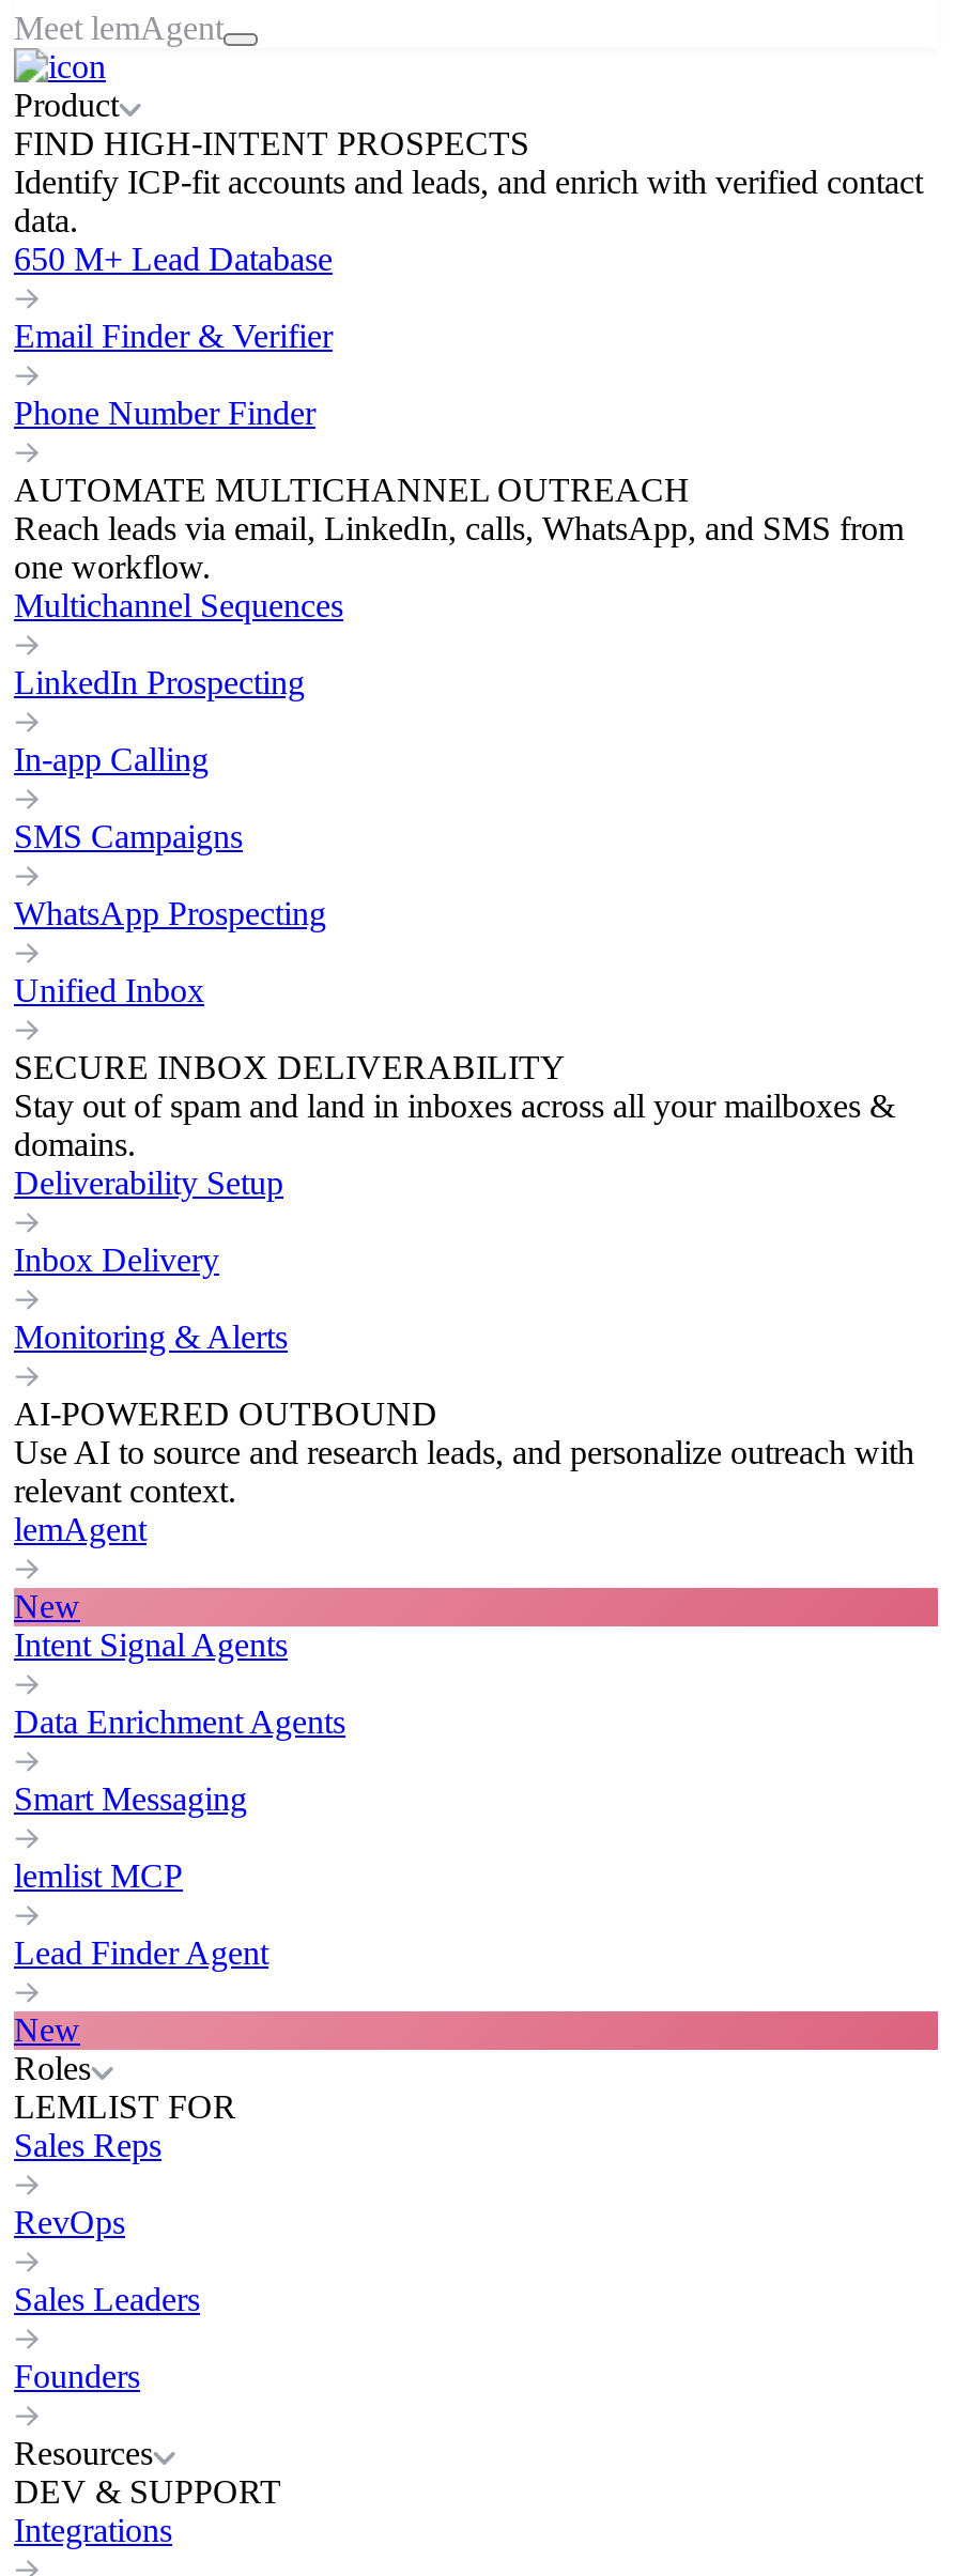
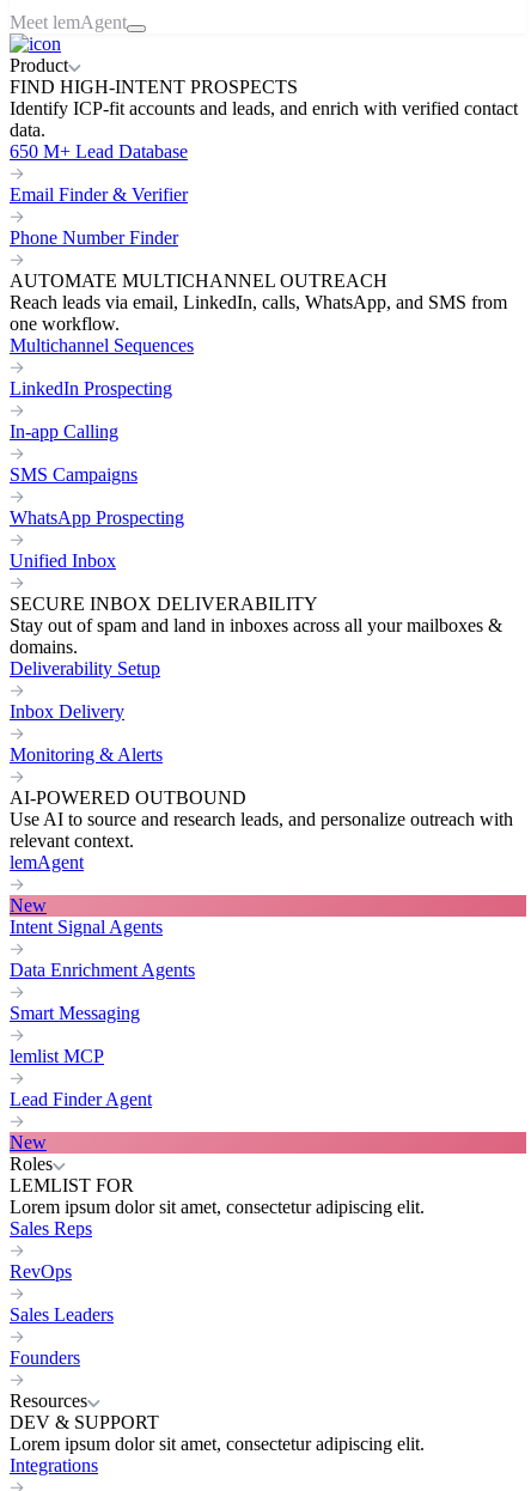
none -> [10,1197,425,1217] Lorem ipsum dolor sit amet, consectetur adipiscing elit.
none -> [10,1434,425,1454] Lorem ipsum dolor sit amet, consectetur adipiscing elit.

